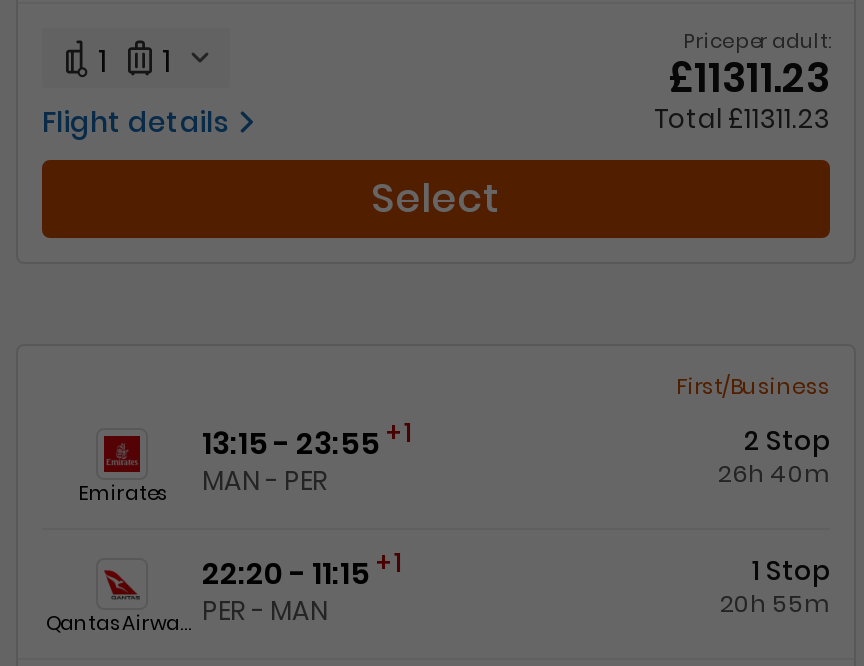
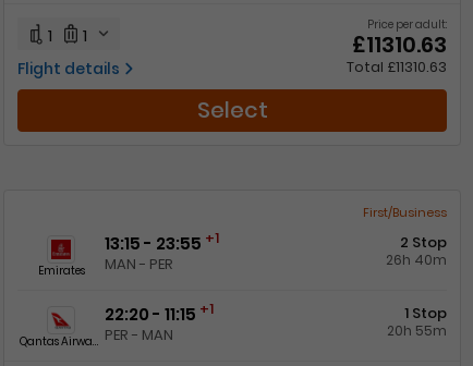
[668,50,830,106] £11311.23 -> [352,29,447,60] £11310.63
[654,100,830,138] Total £11311.23 -> [347,57,447,77] Total £11310.63

